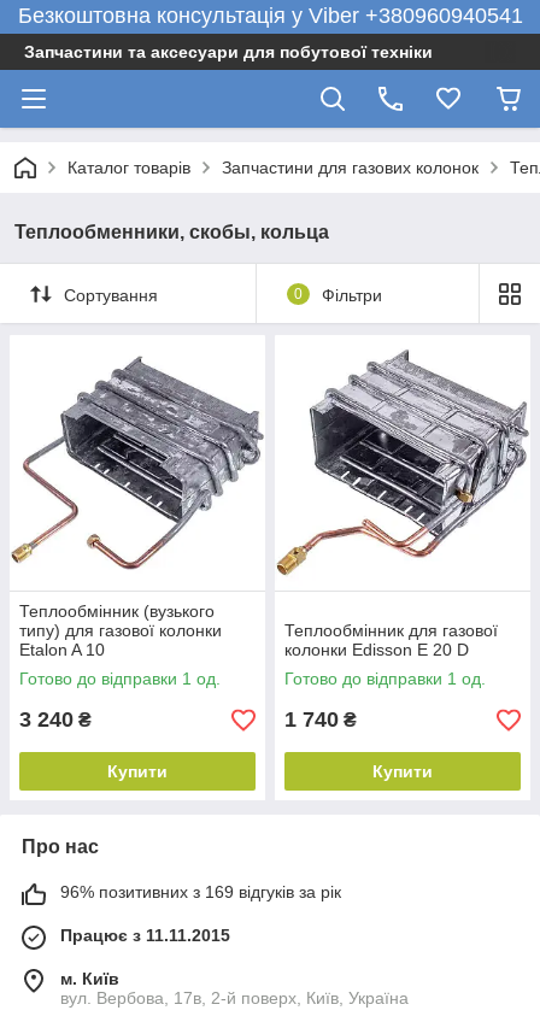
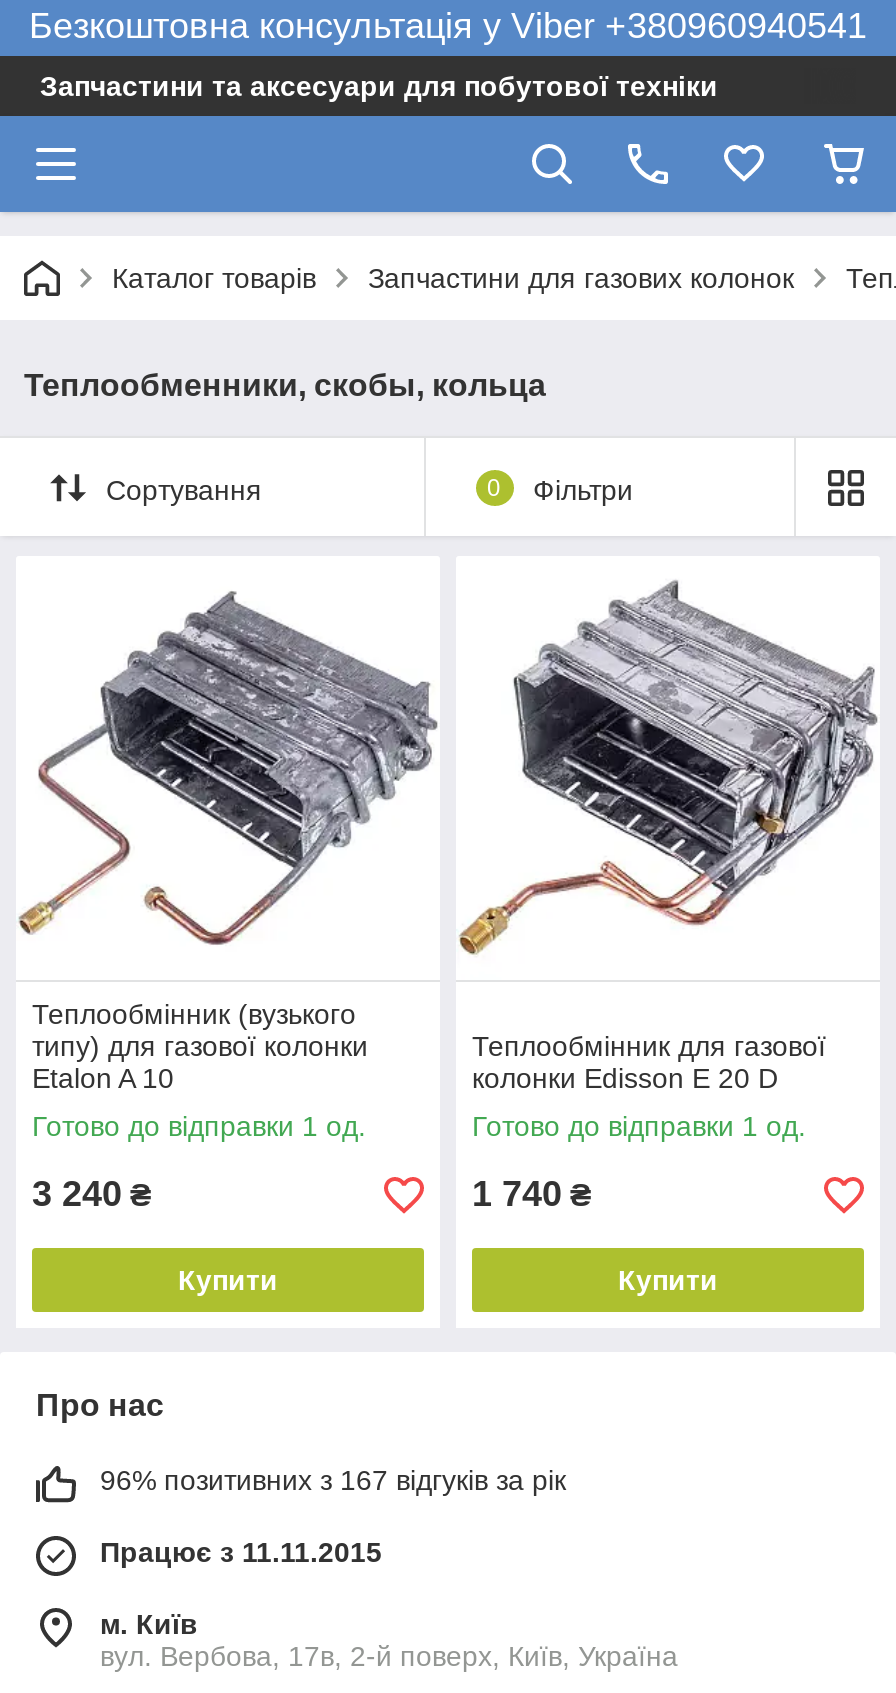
[60,882,341,901] 96% позитивних з 169 відгуків за рік -> [100,1464,566,1496] 96% позитивних з 167 відгуків за рік

